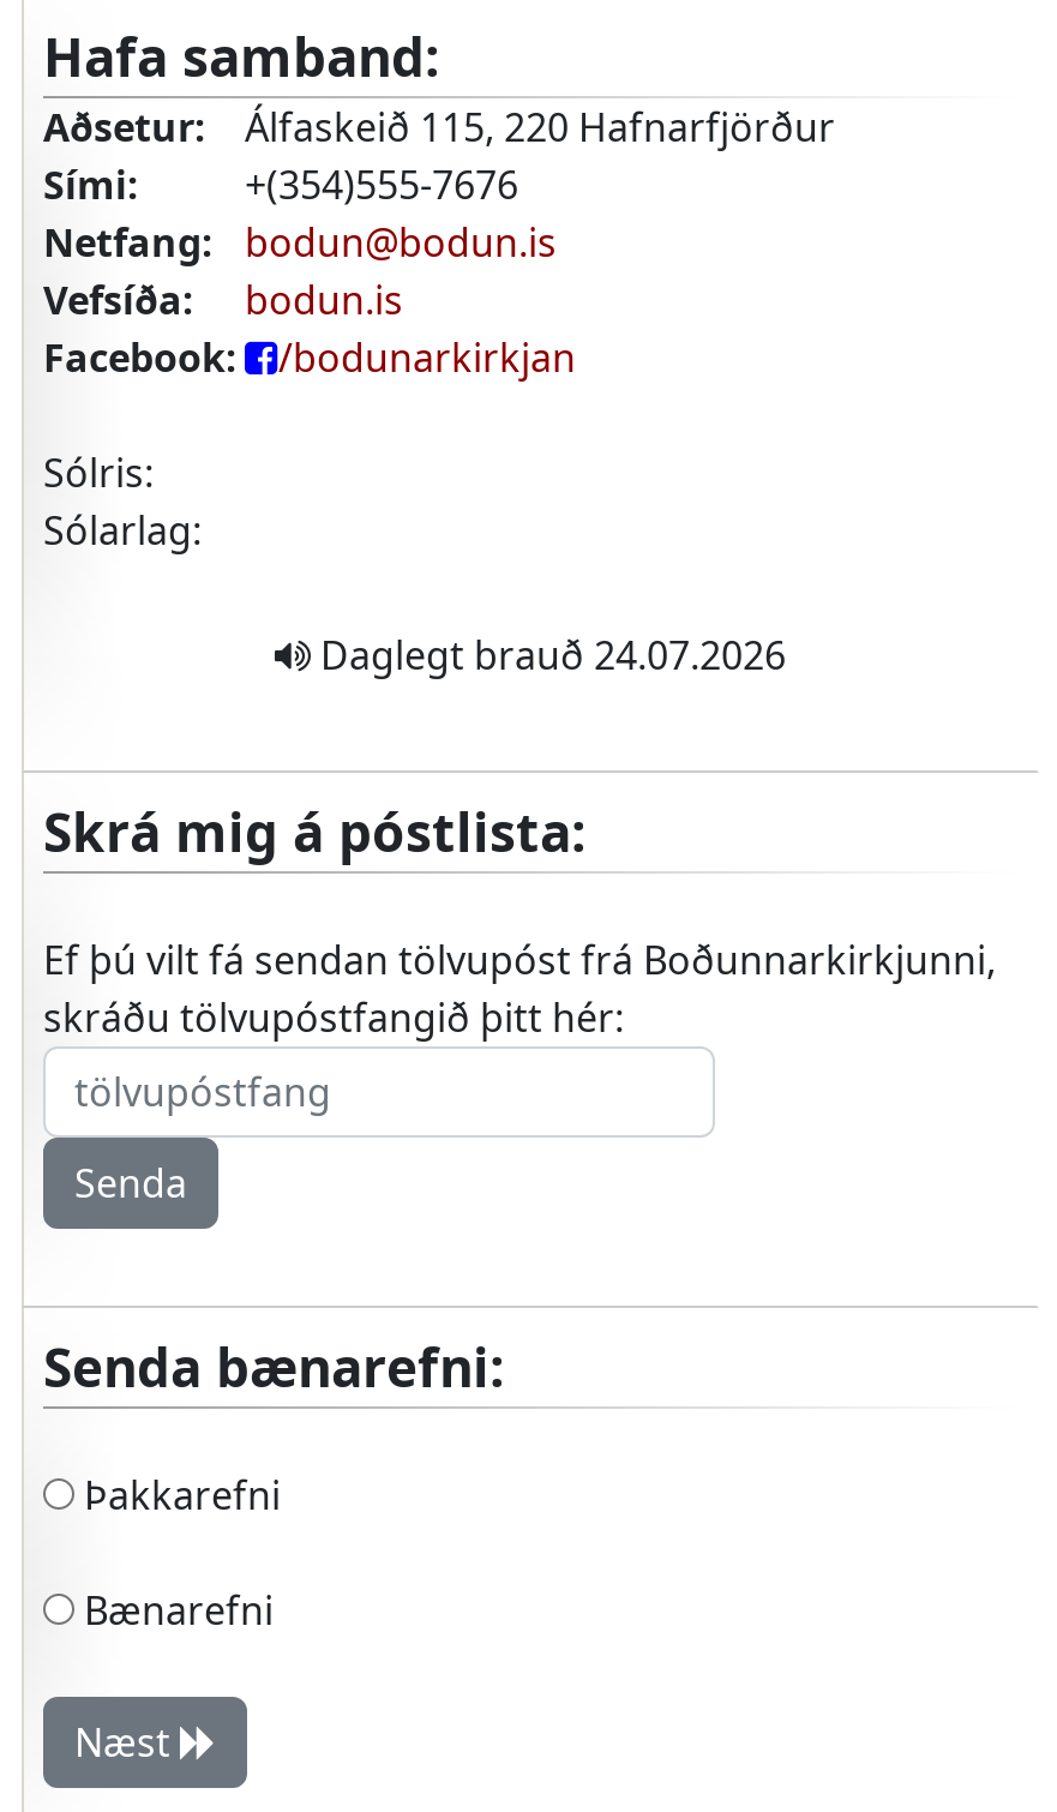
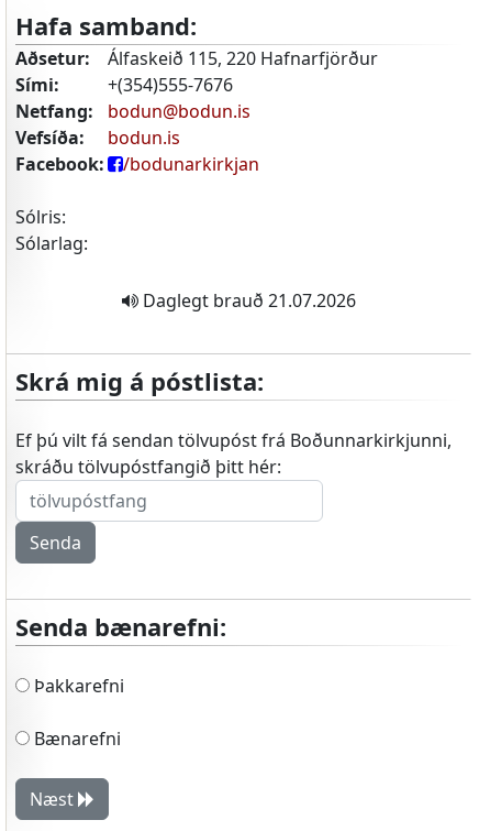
[311,629,786,682] Daglegt brauð 24.07.2026 -> [138,288,355,313] Daglegt brauð 21.07.2026

